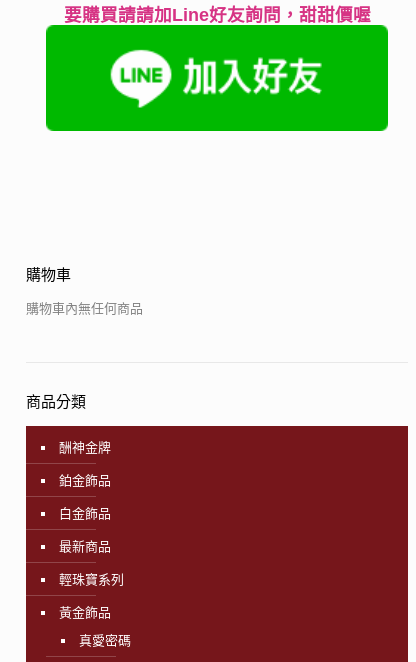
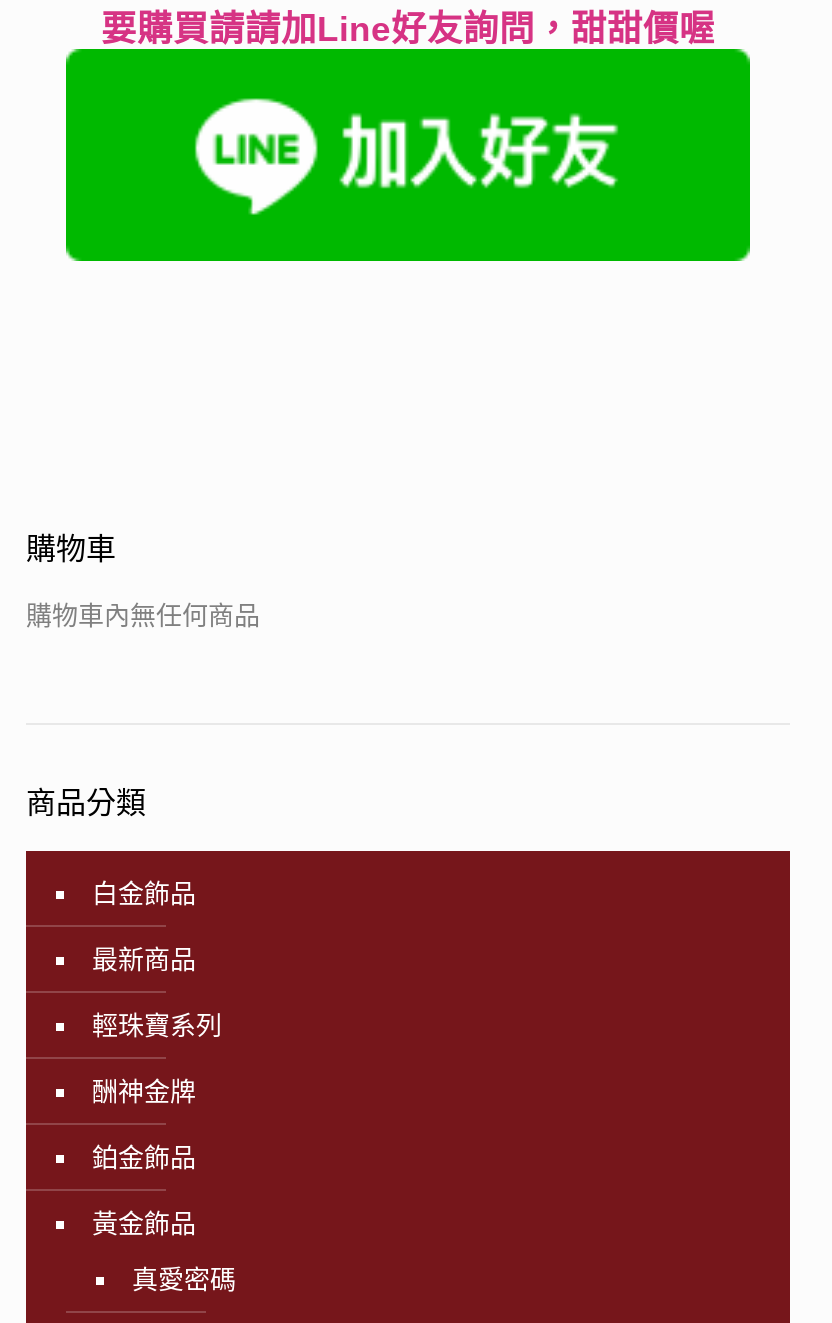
moved [59,440,111,488] -> [92,1078,196,1174]: 酬神金牌 | 鉑金飾品
moved [59,506,124,587] -> [92,880,222,1042]: 白金飾品 | 最新商品 | 輕珠寶系列

